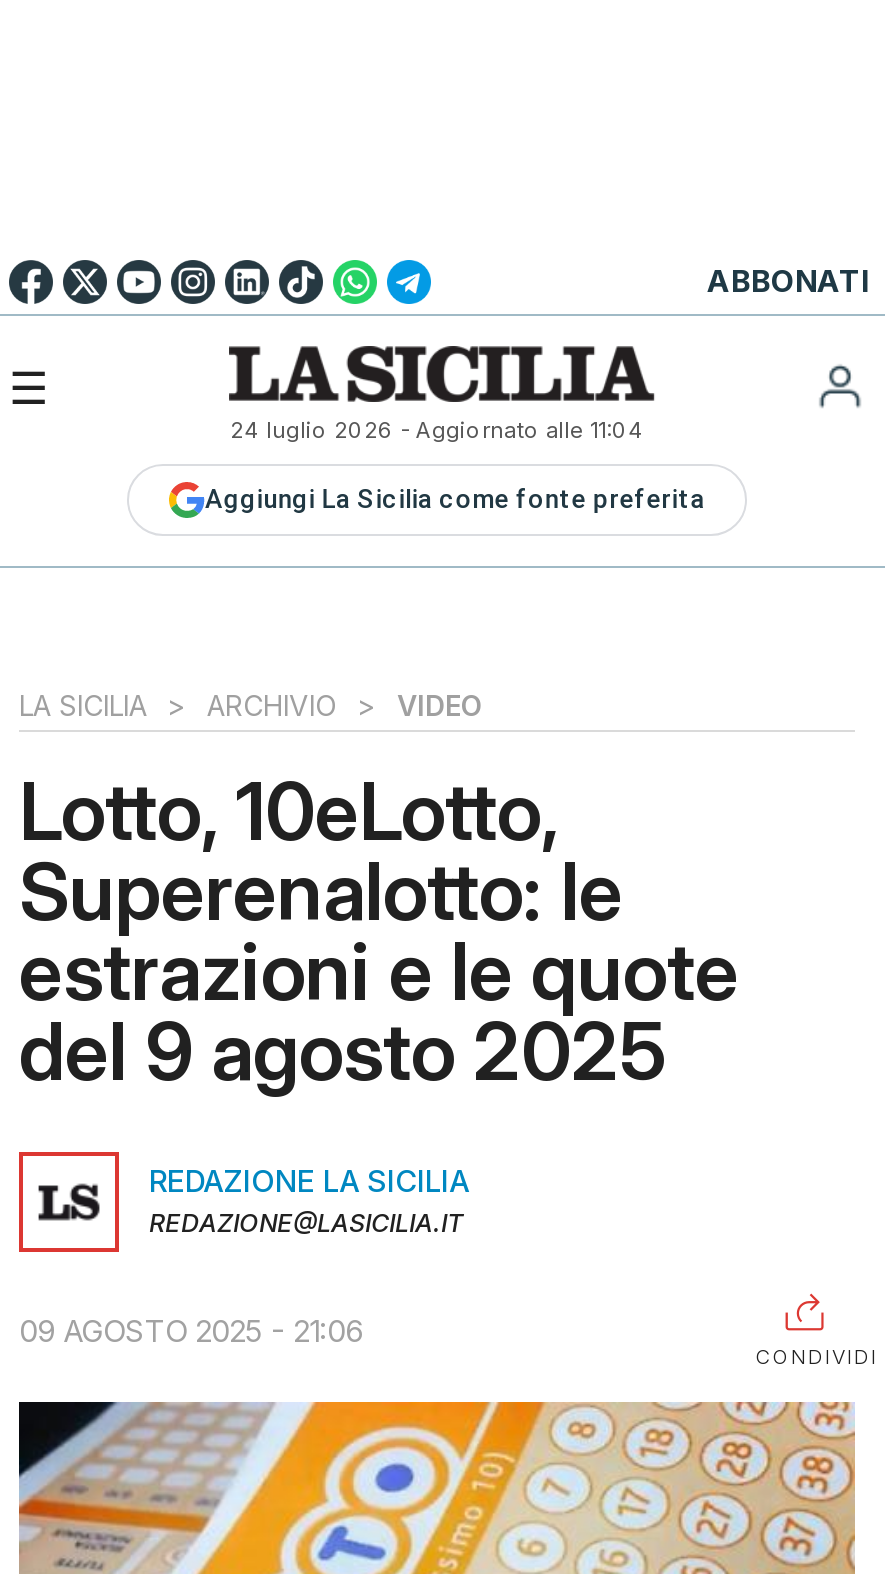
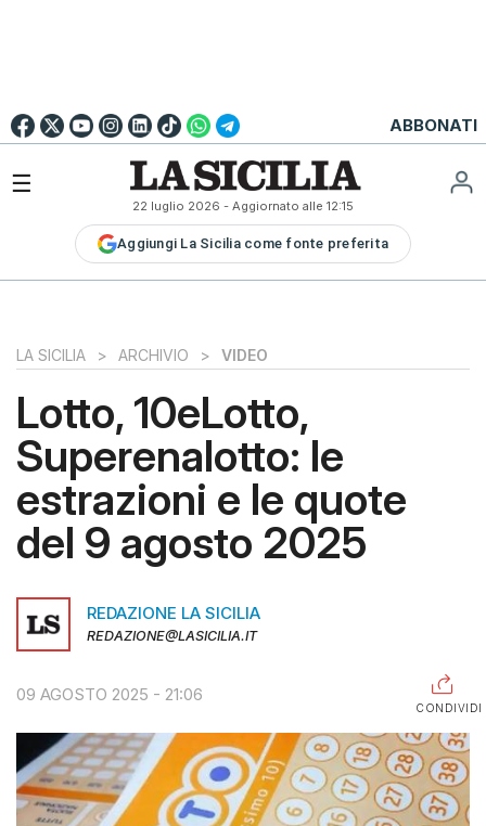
[230,415,644,443] 24 luglio 2026 - Aggiornato alle 11:04 -> [132,198,354,213] 22 luglio 2026 - Aggiornato alle 12:15

